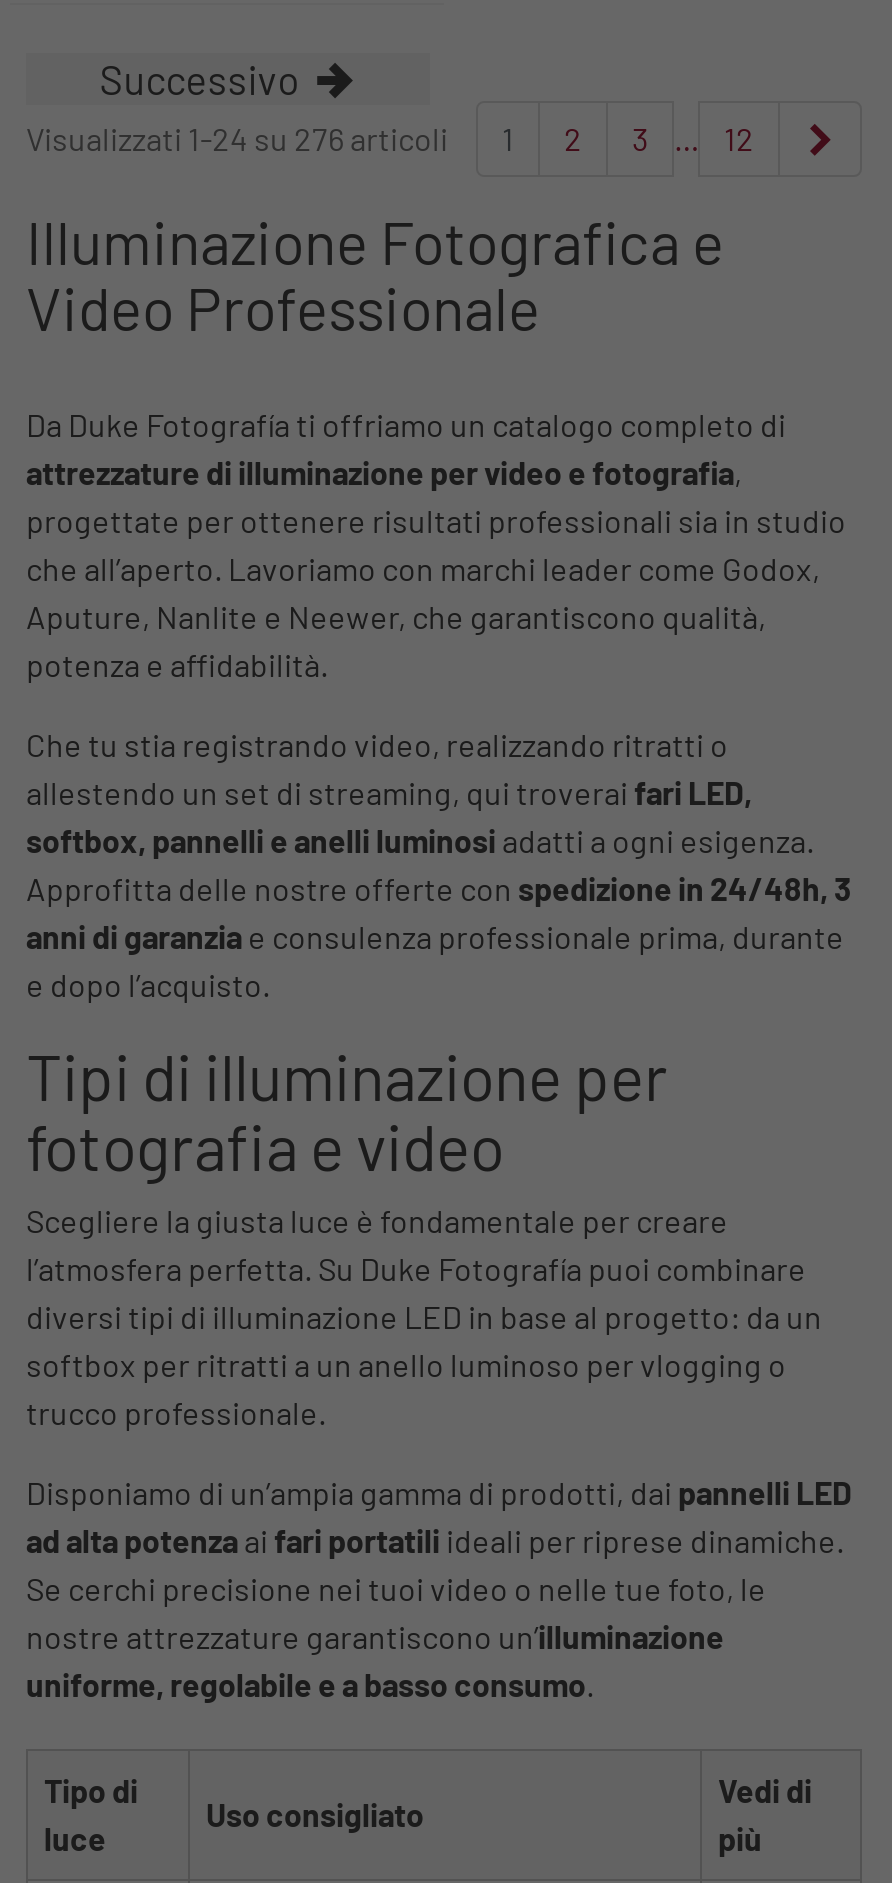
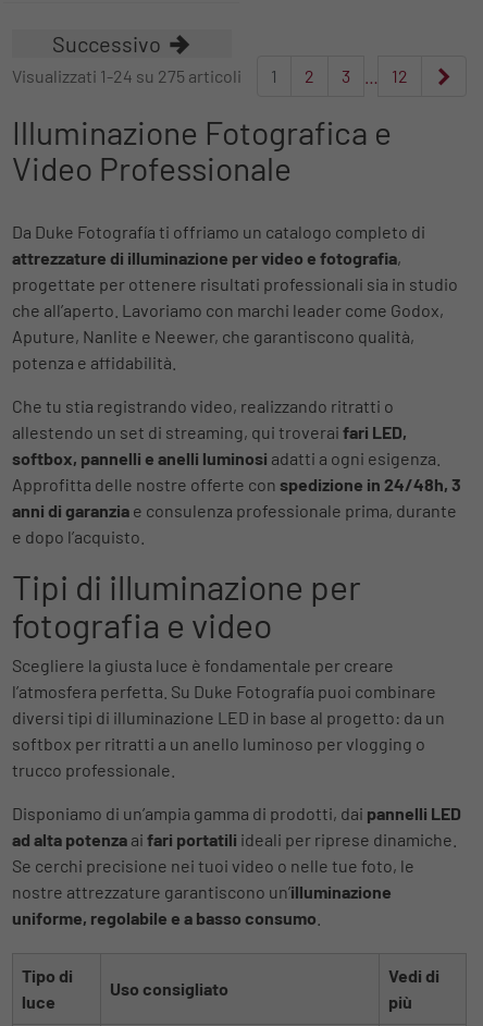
[26,119,448,157] Visualizzati 1-24 su 276 articoli -> [12,65,242,86] Visualizzati 1-24 su 275 articoli

